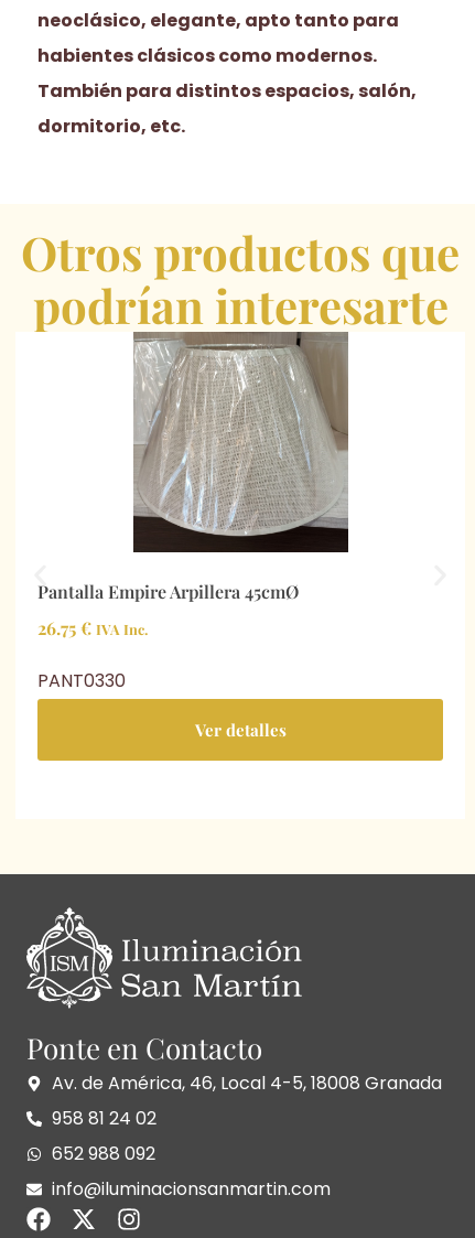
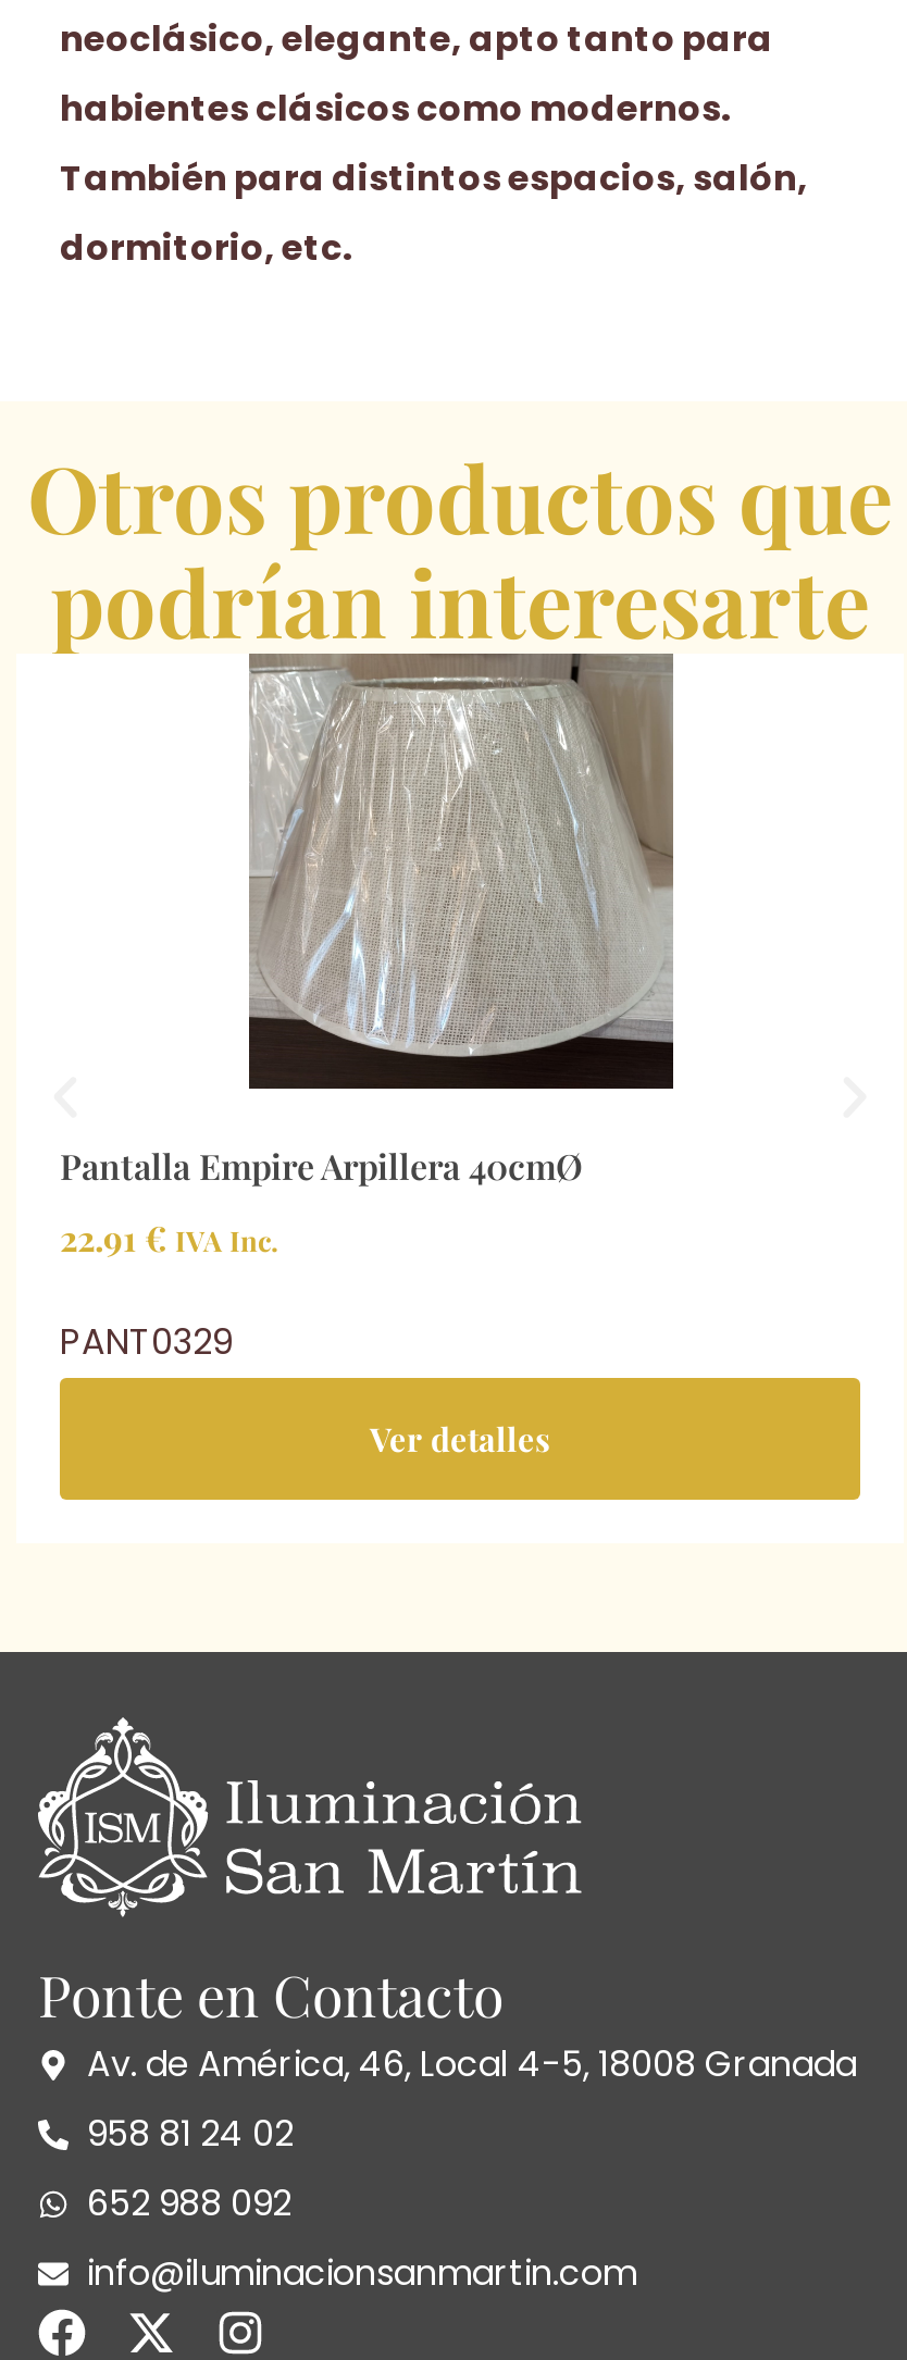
[37,580,299,603] Pantalla Empire Arpillera 45cmØ -> [60,1143,582,1189] Pantalla Empire Arpillera 40cmØ
[37,616,148,640] 26.75 € IVA Inc. -> [60,1215,277,1261] 22.91 € IVA Inc.
[37,668,126,693] PANT0330 -> [60,1316,232,1366] PANT0329

